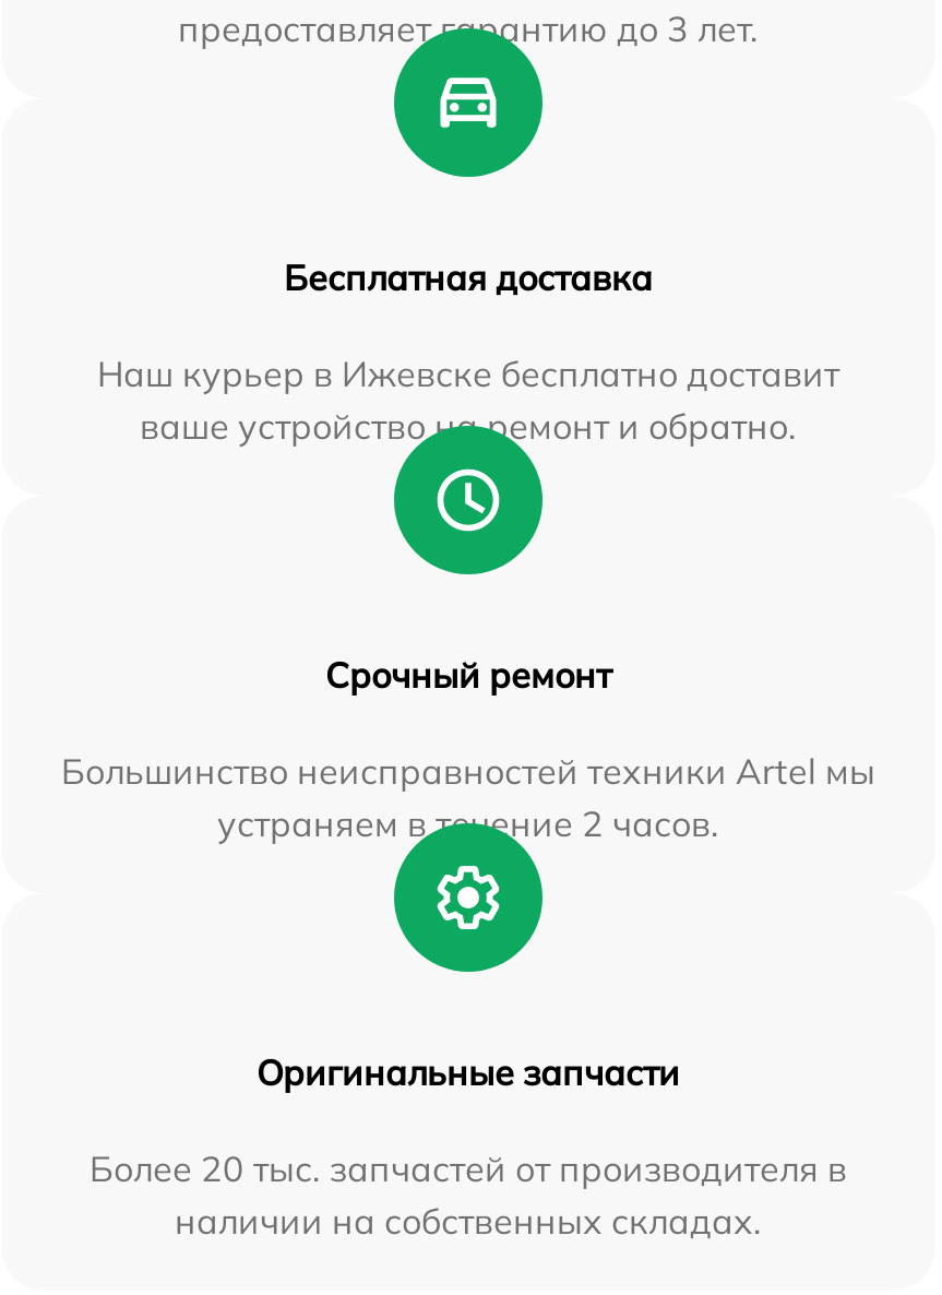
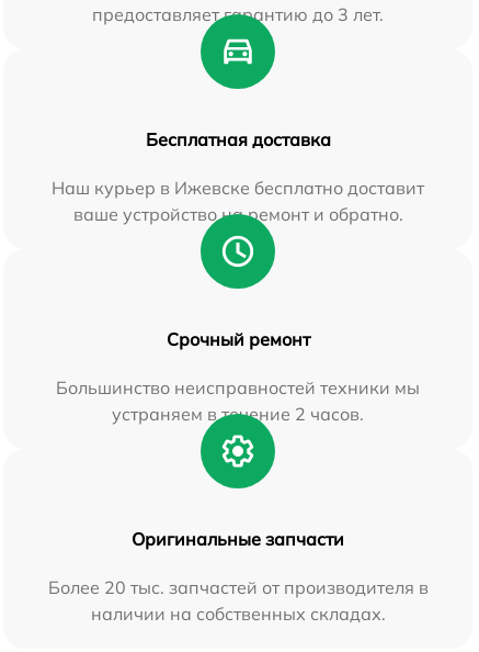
[61,749,875,793] Большинство неисправностей техники Artel мы -> [56,376,420,398] Большинство неисправностей техники мы

